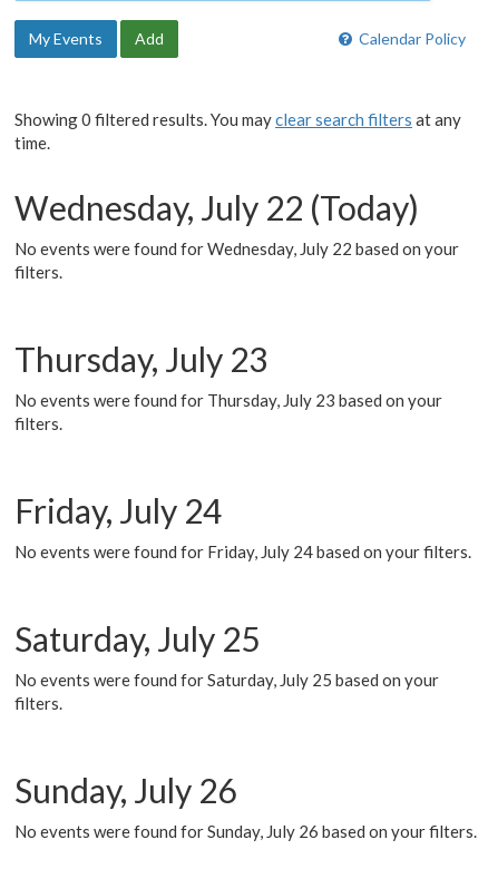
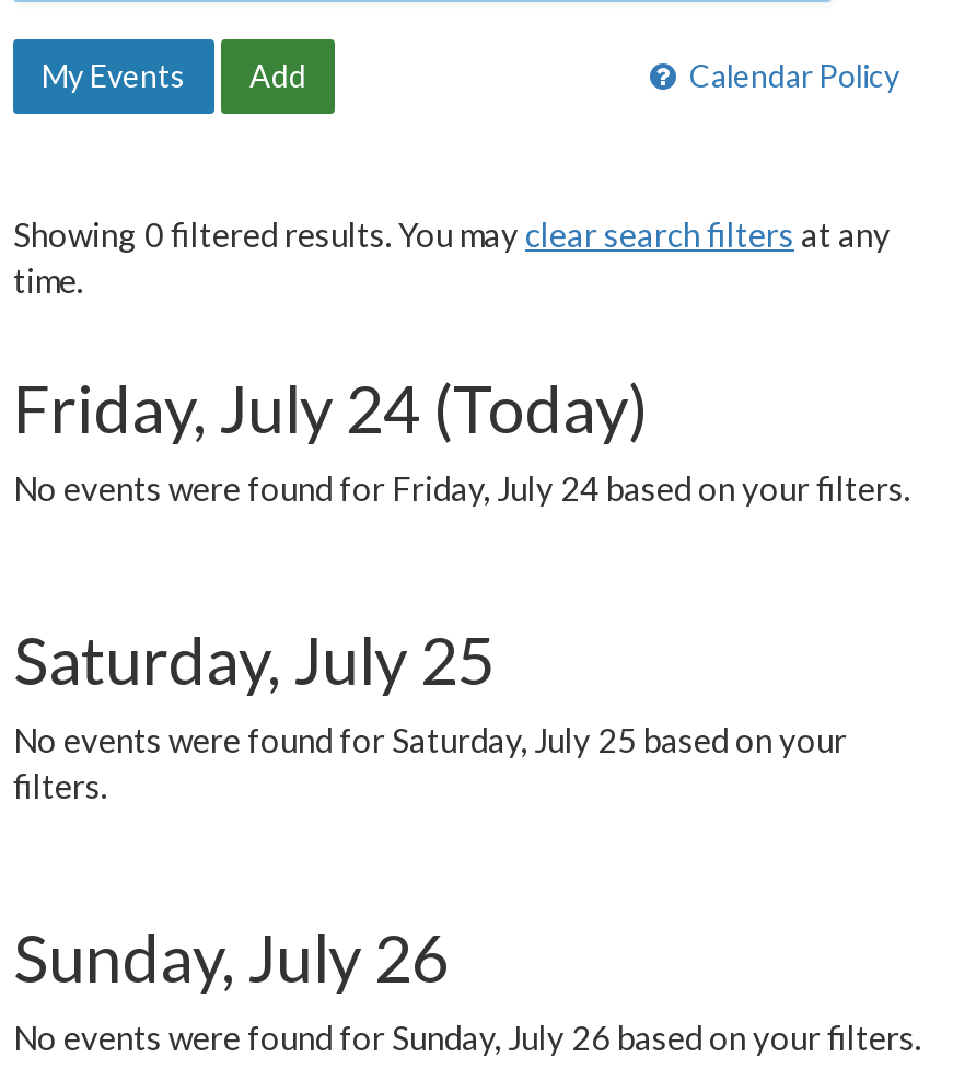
[14,187,459,530] Wednesday, July 22 (Today) | No events were found for Wednesday, July 22 based on your | filters. | Thursday, July 23 | No events were found for Thursday, July 23 based on your | filters. | Friday, July 24 -> [13,368,648,446] Friday, July 24 (Today)

